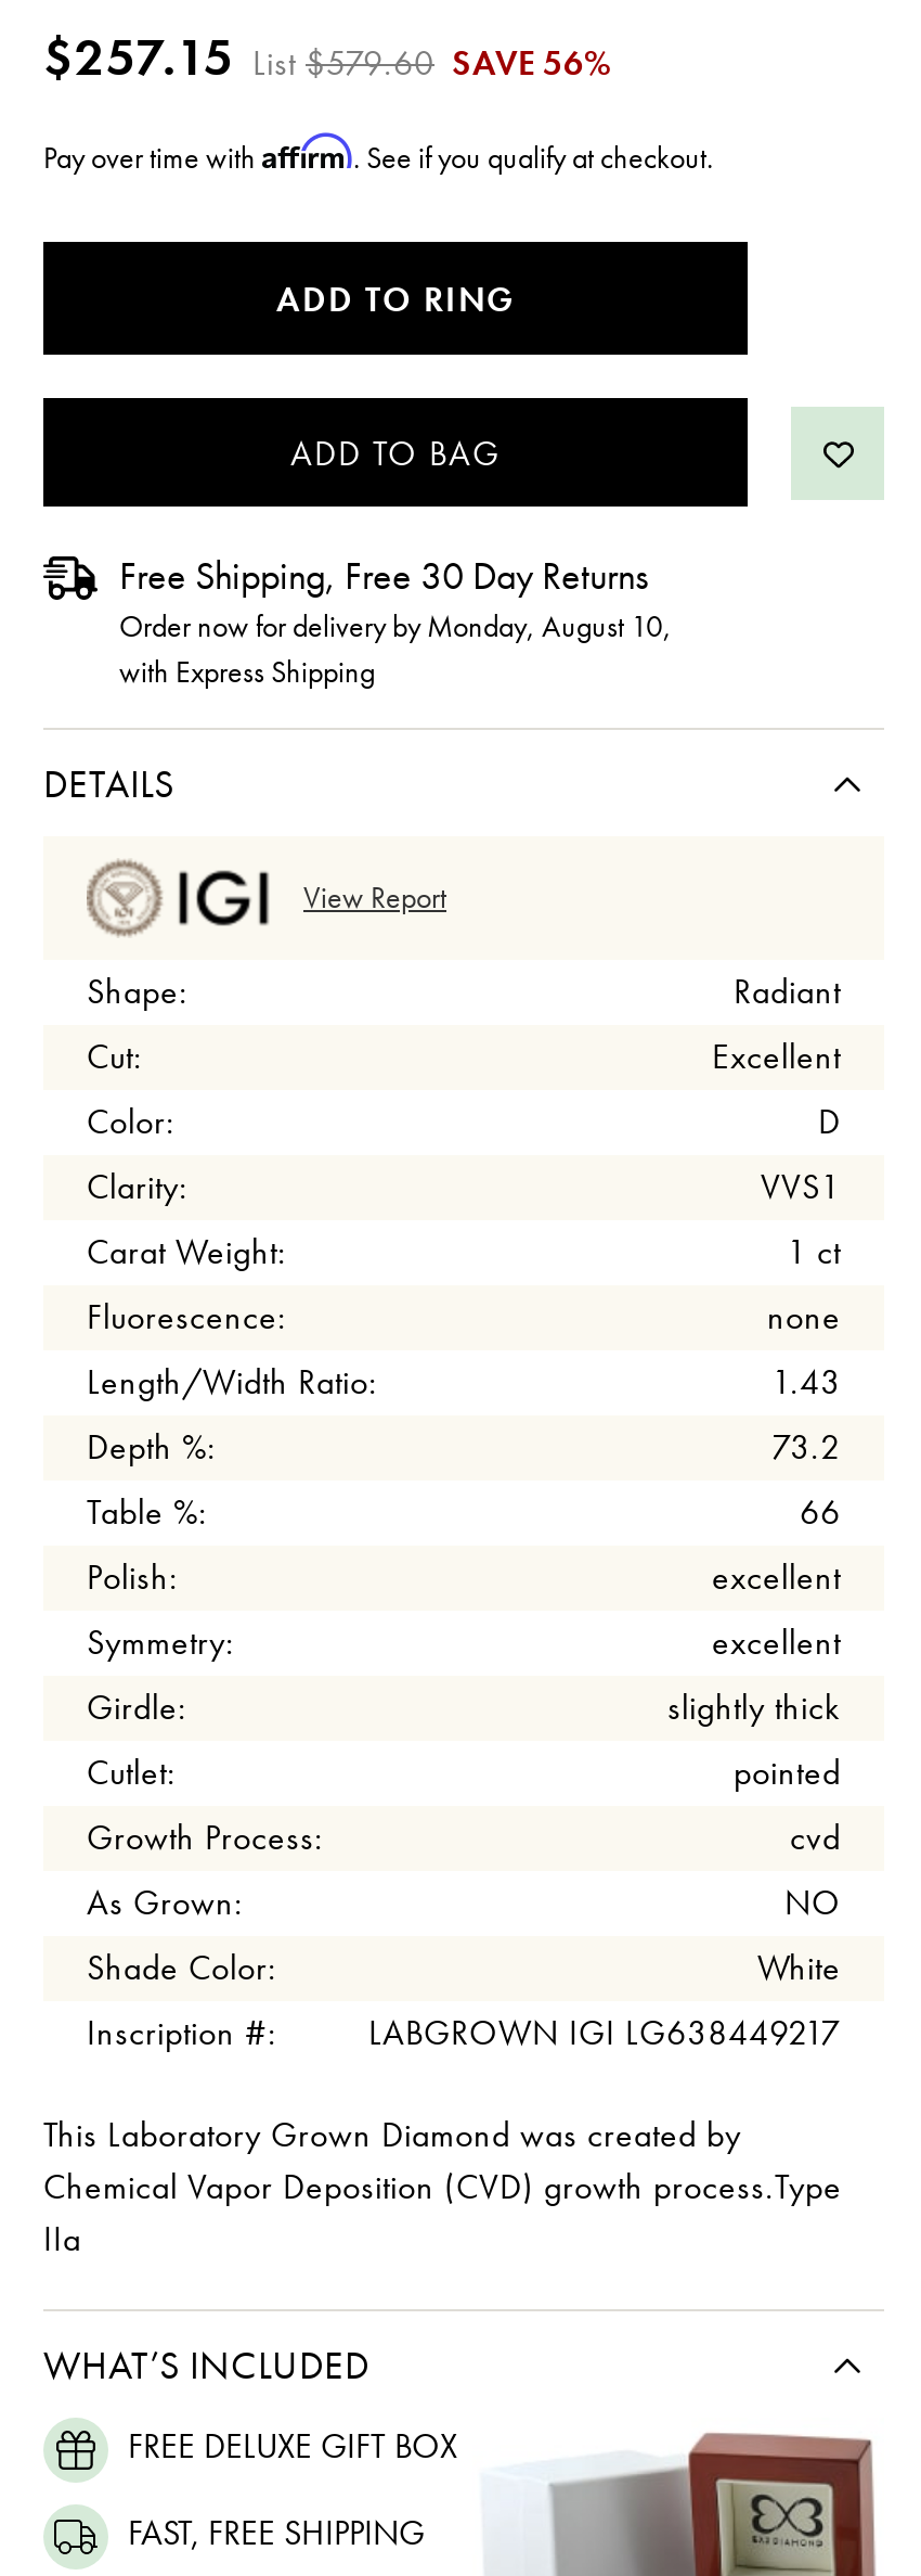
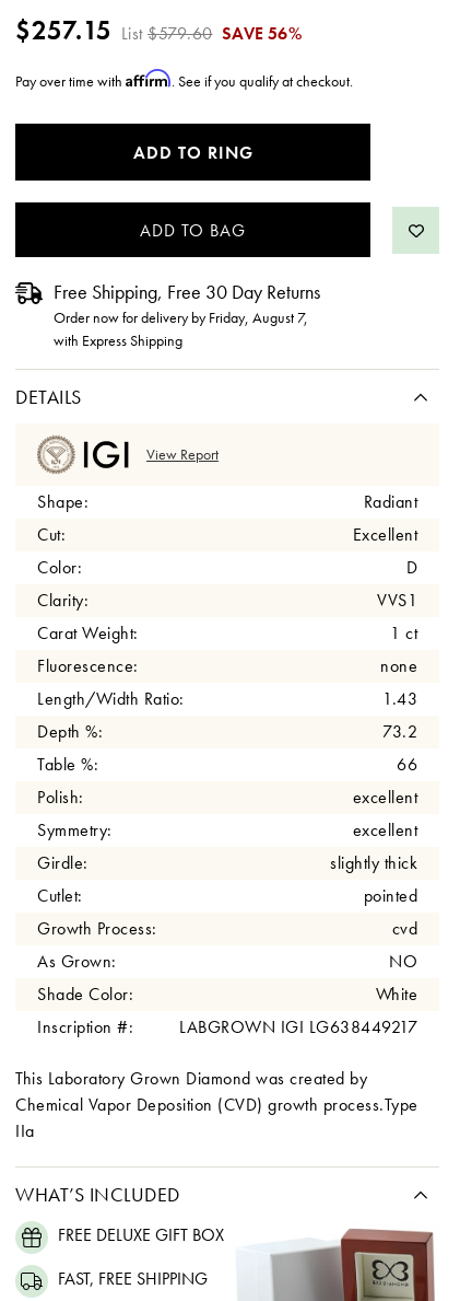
[119,606,672,645] Order now for delivery by Monday, August 10, -> [54,307,308,327] Order now for delivery by Friday, August 7,

